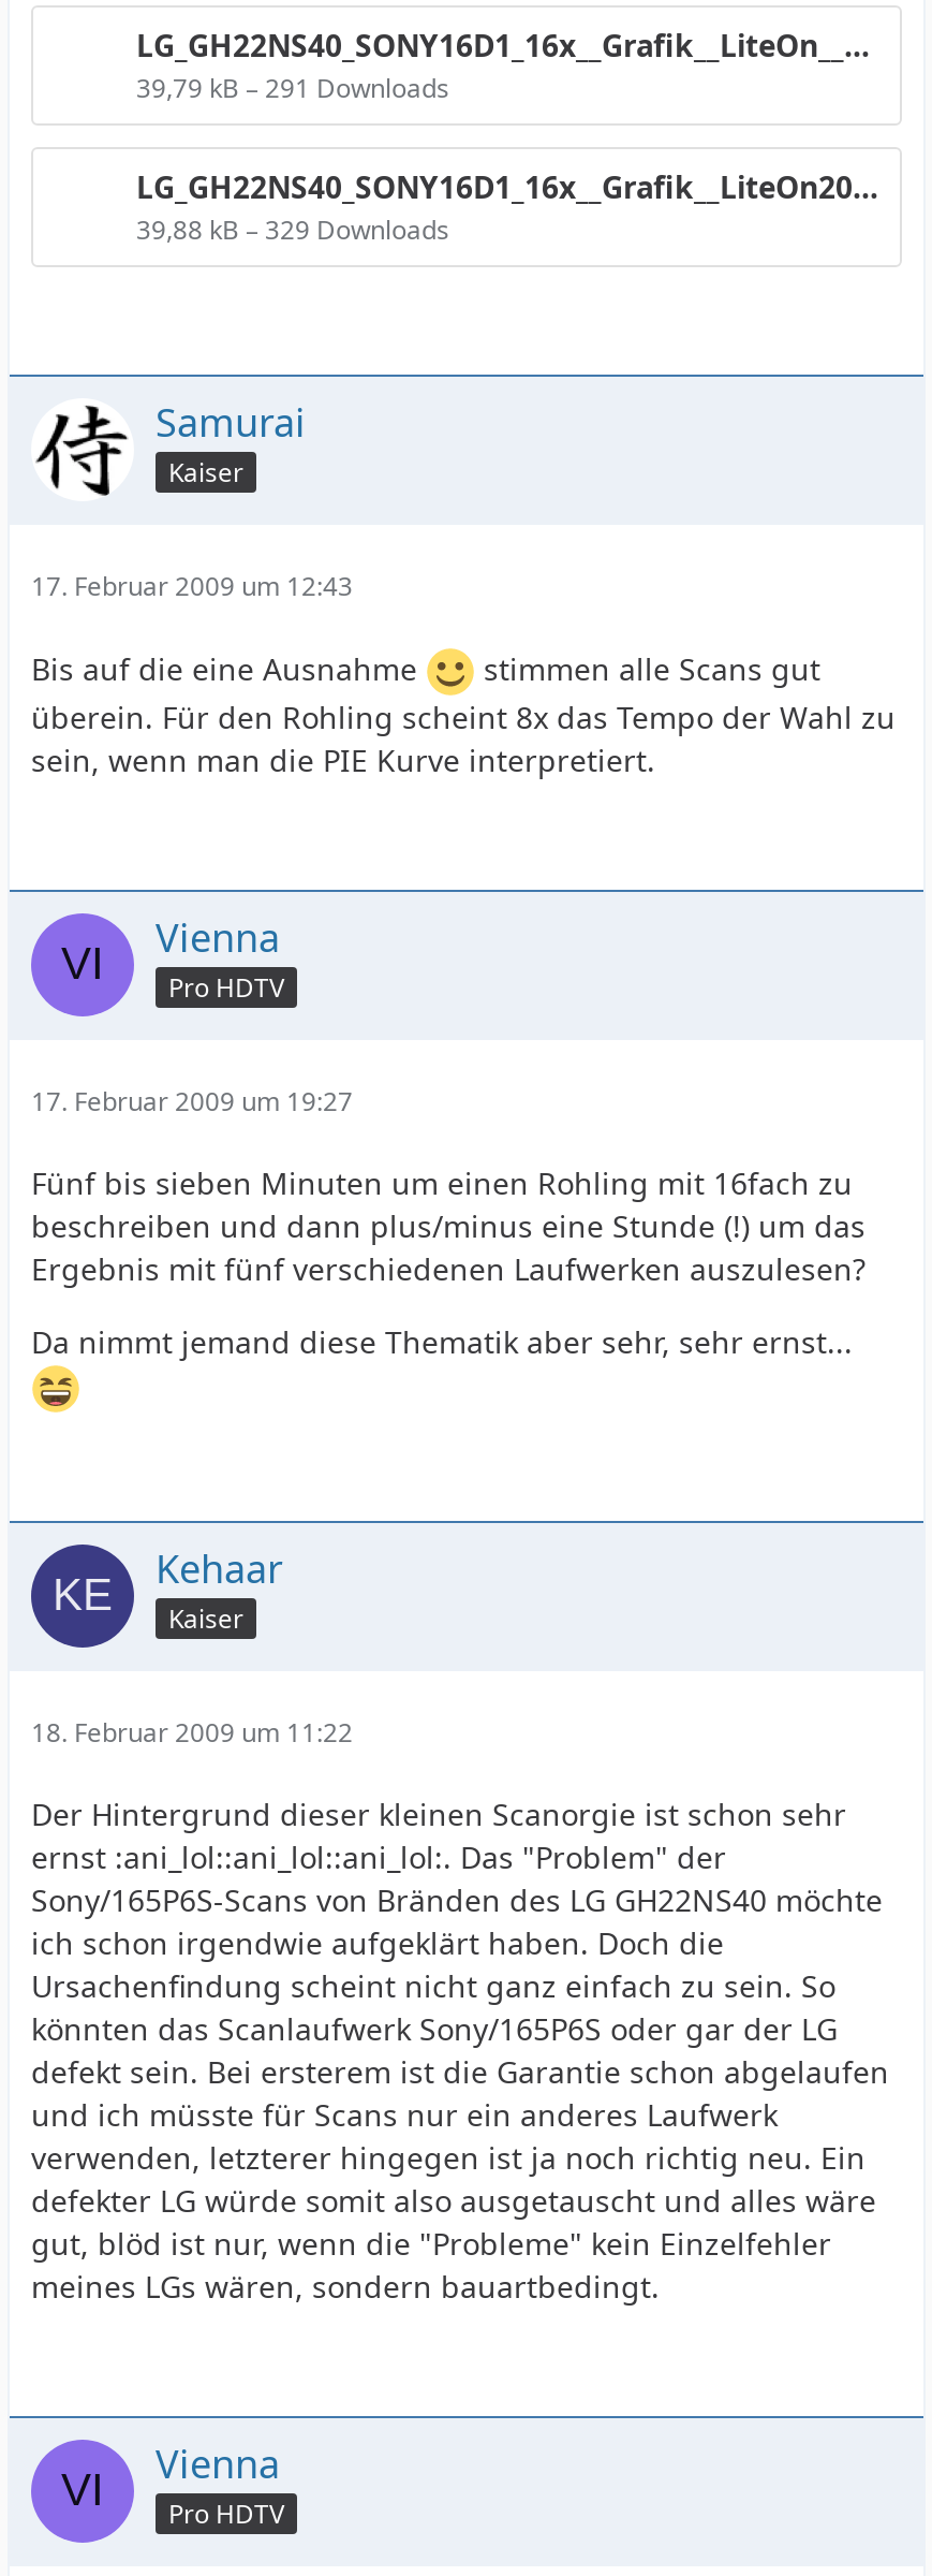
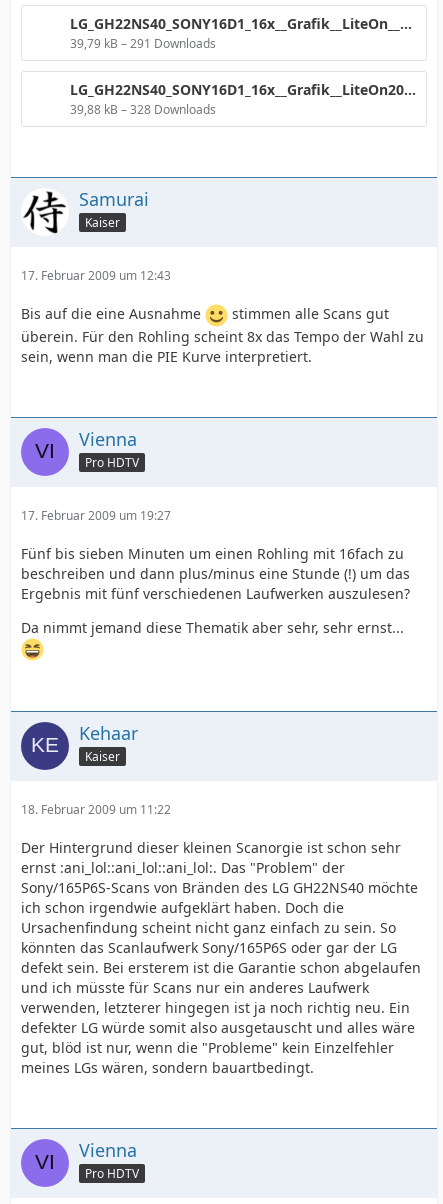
[136,211,449,248] 39,88 kB – 329 Downloads -> [70,101,216,118] 39,88 kB – 328 Downloads

